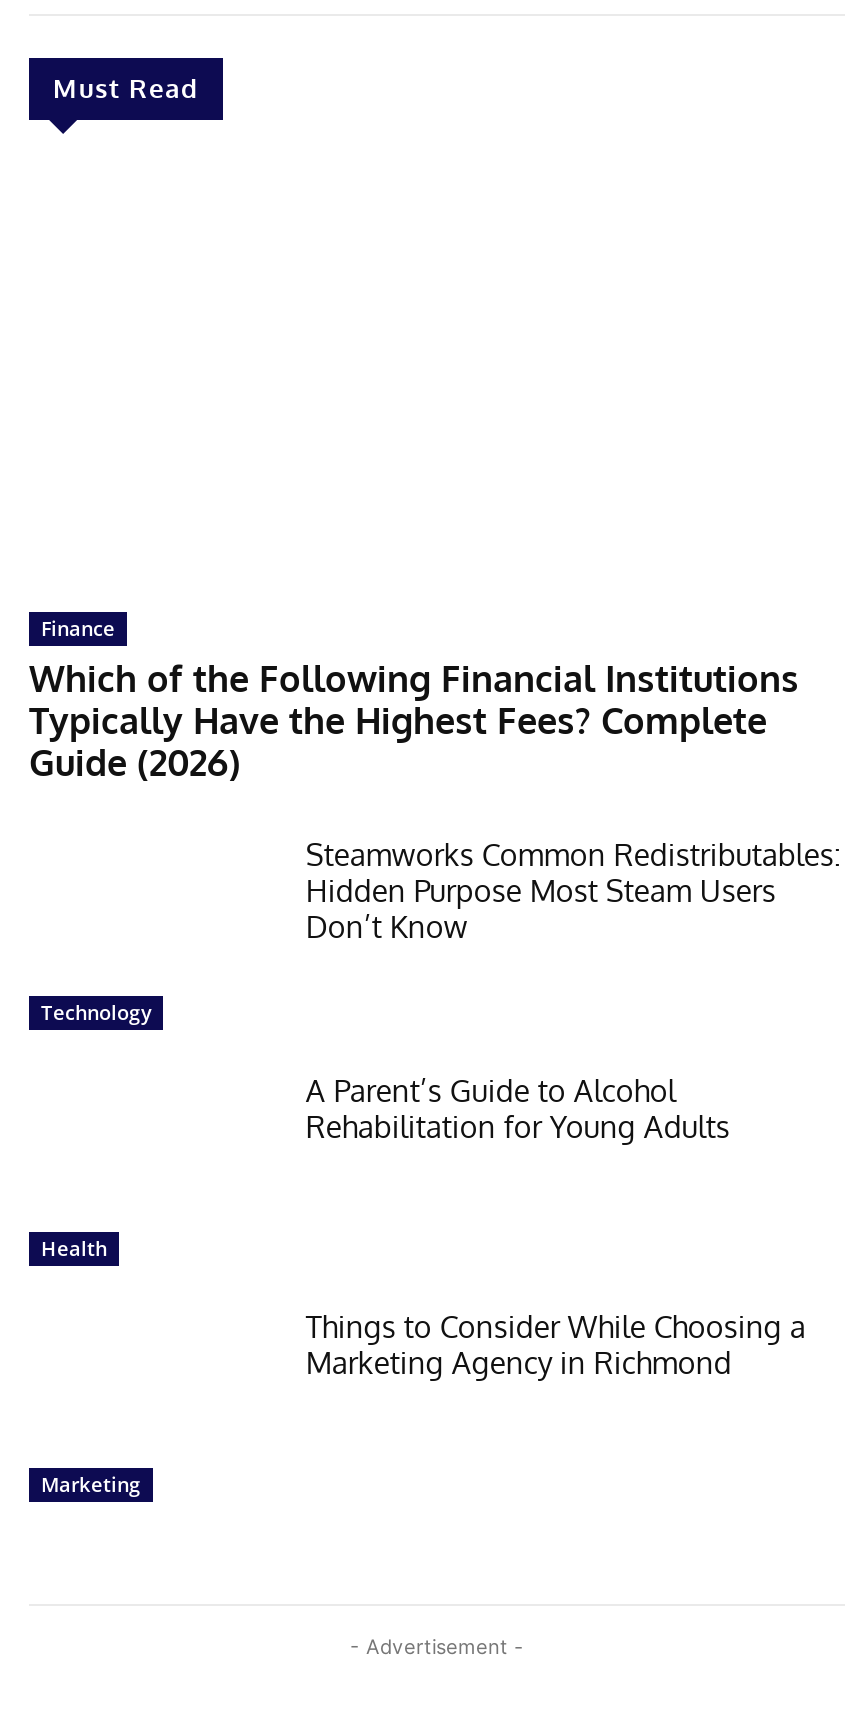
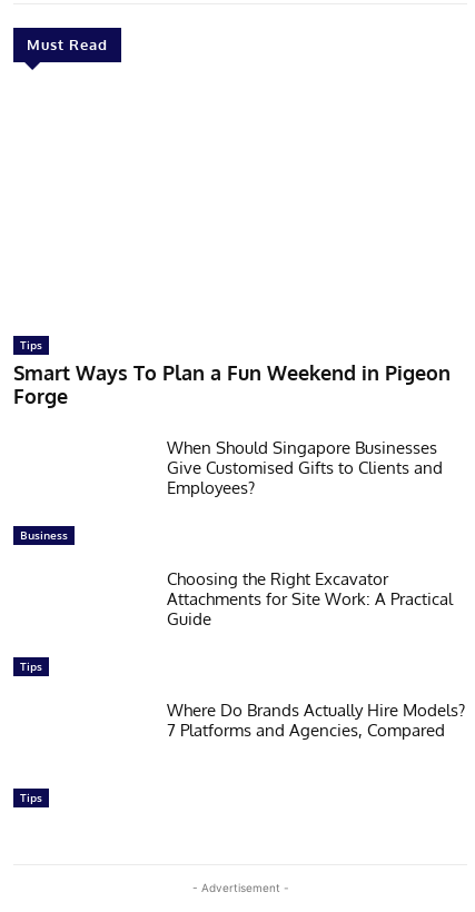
[29,614,799,784] Finance | Which of the Following Financial Institutions | Typically Have the Highest Fees? Complete | Guide (2026) -> [13,337,451,408] Tips | Smart Ways To Plan a Fun Weekend in Pigeon | Forge
[306,836,842,946] Steamworks Common Redistributables: | Hidden Purpose Most Steam Users | Don’t Know -> [167,437,443,498] When Should Singapore Businesses | Give Customised Gifts to Clients and | Employees?
[41,998,151,1026] Technology -> [20,527,68,543] Business
[306,1072,730,1146] A Parent’s Guide to Alcohol | Rehabilitation for Young Adults -> [167,568,453,629] Choosing the Right Excavator | Attachments for Site Work: A Practical | Guide
[41,1233,107,1261] Health -> [20,658,42,674] Tips
[306,1307,806,1381] Things to Consider While Choosing a | Marketing Agency in Richmond -> [167,699,465,740] Where Do Brands Actually Hire Models? | 7 Platforms and Agencies, Compared
[41,1469,141,1497] Marketing -> [20,789,42,805] Tips

